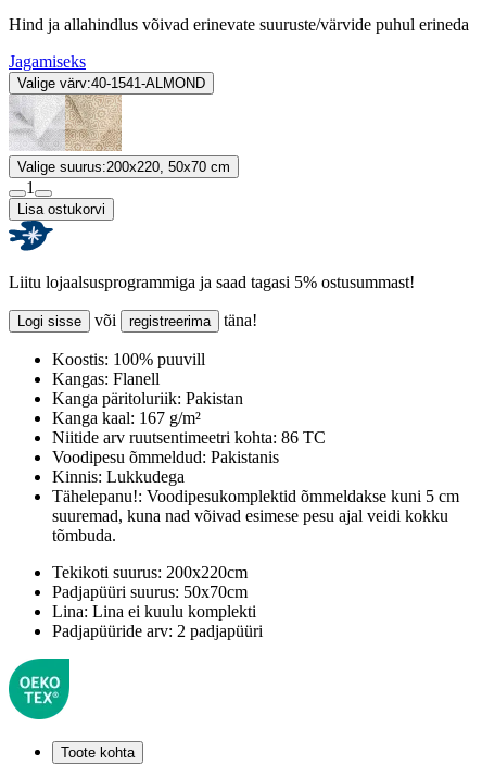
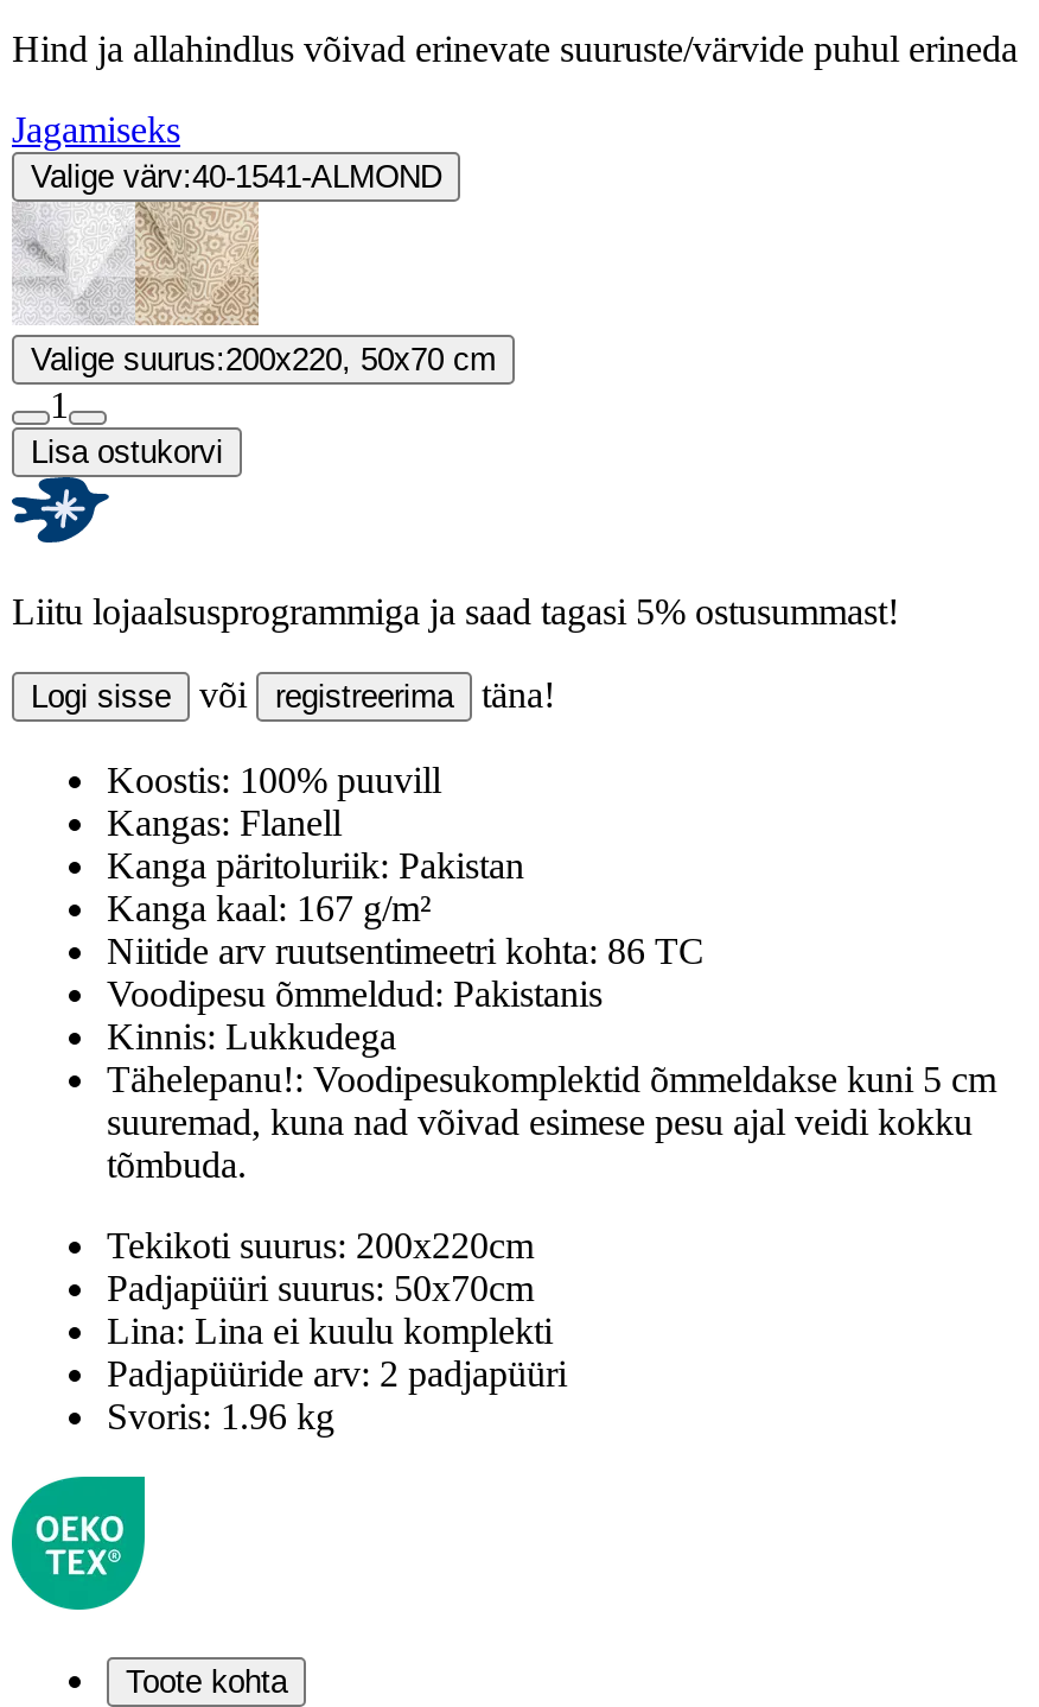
none -> [107,1396,334,1436] Svoris: 1.96 kg

